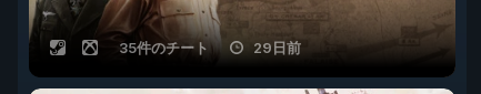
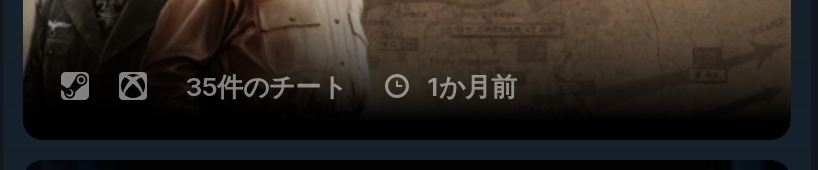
[253,39,301,56] 29日前 -> [427,70,517,102] 1か月前

